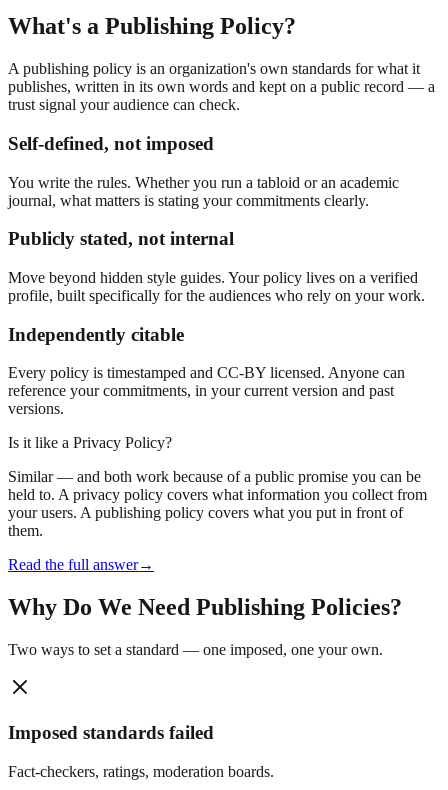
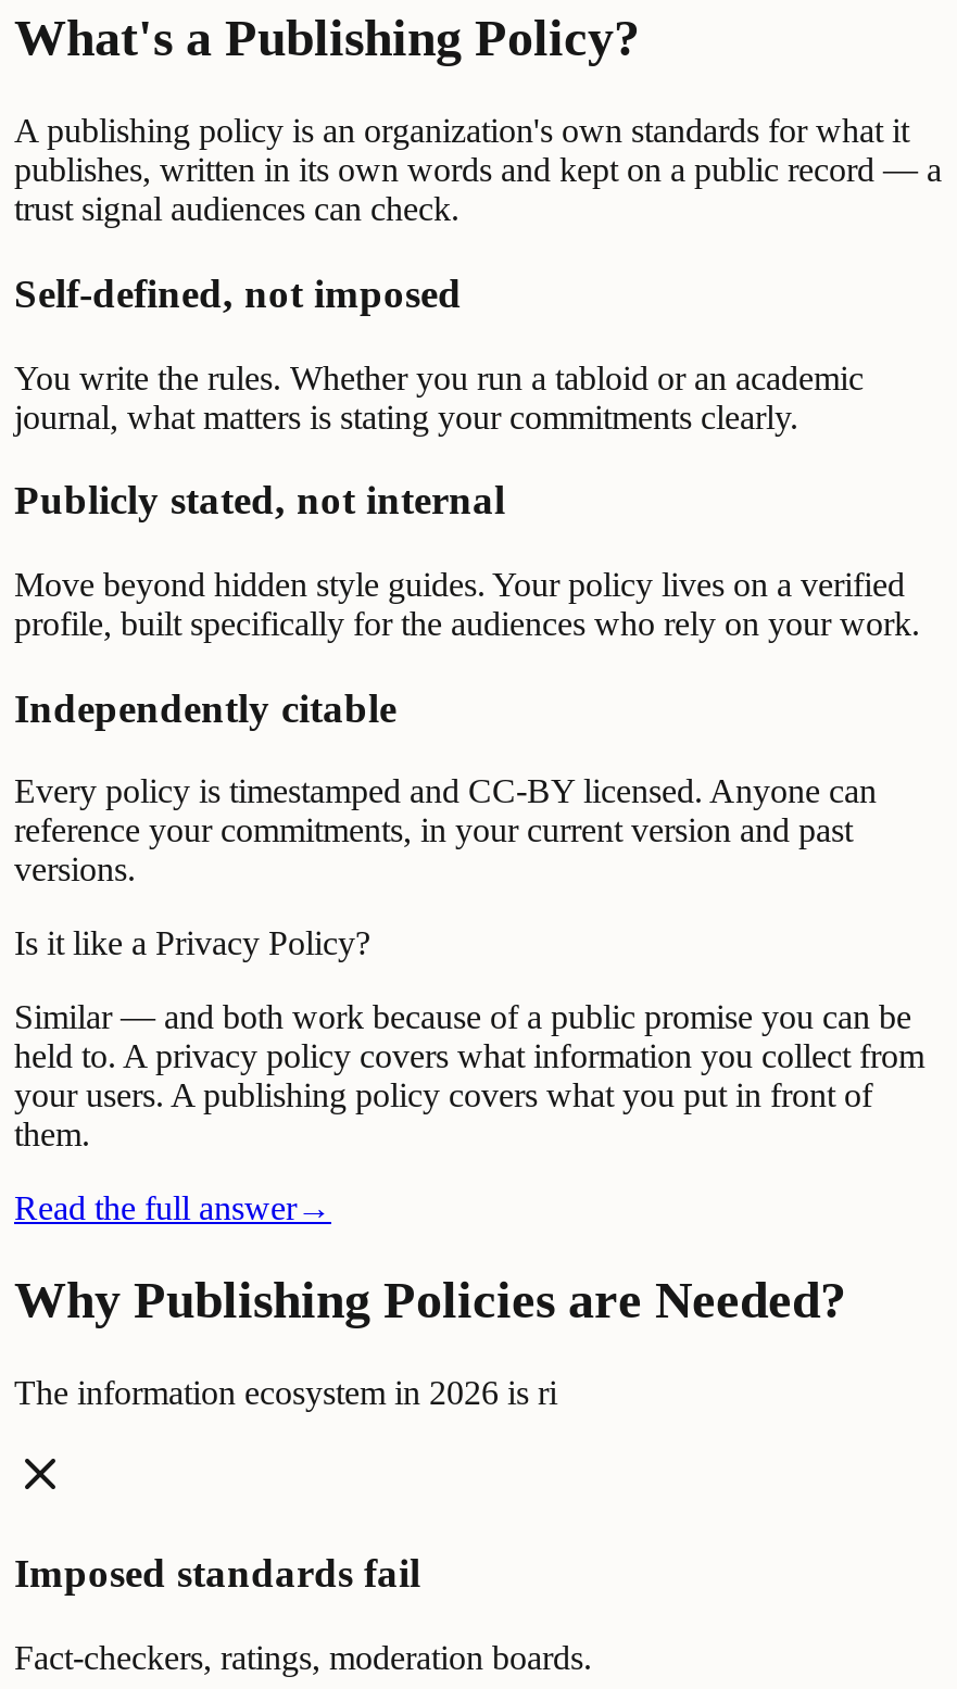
[8,96,240,113] trust signal your audience can check. -> [14,190,459,227] trust signal audiences can check.
[8,594,402,620] Why Do We Need Publishing Policies? -> [14,1273,846,1329] Why Publishing Policies are Needed?
[8,641,383,658] Two ways to set a standard — one imposed, one your own. -> [14,1374,557,1411] The information ecosystem in 2026 is ri
[8,722,214,743] Imposed standards failed -> [14,1550,420,1595] Imposed standards fail

